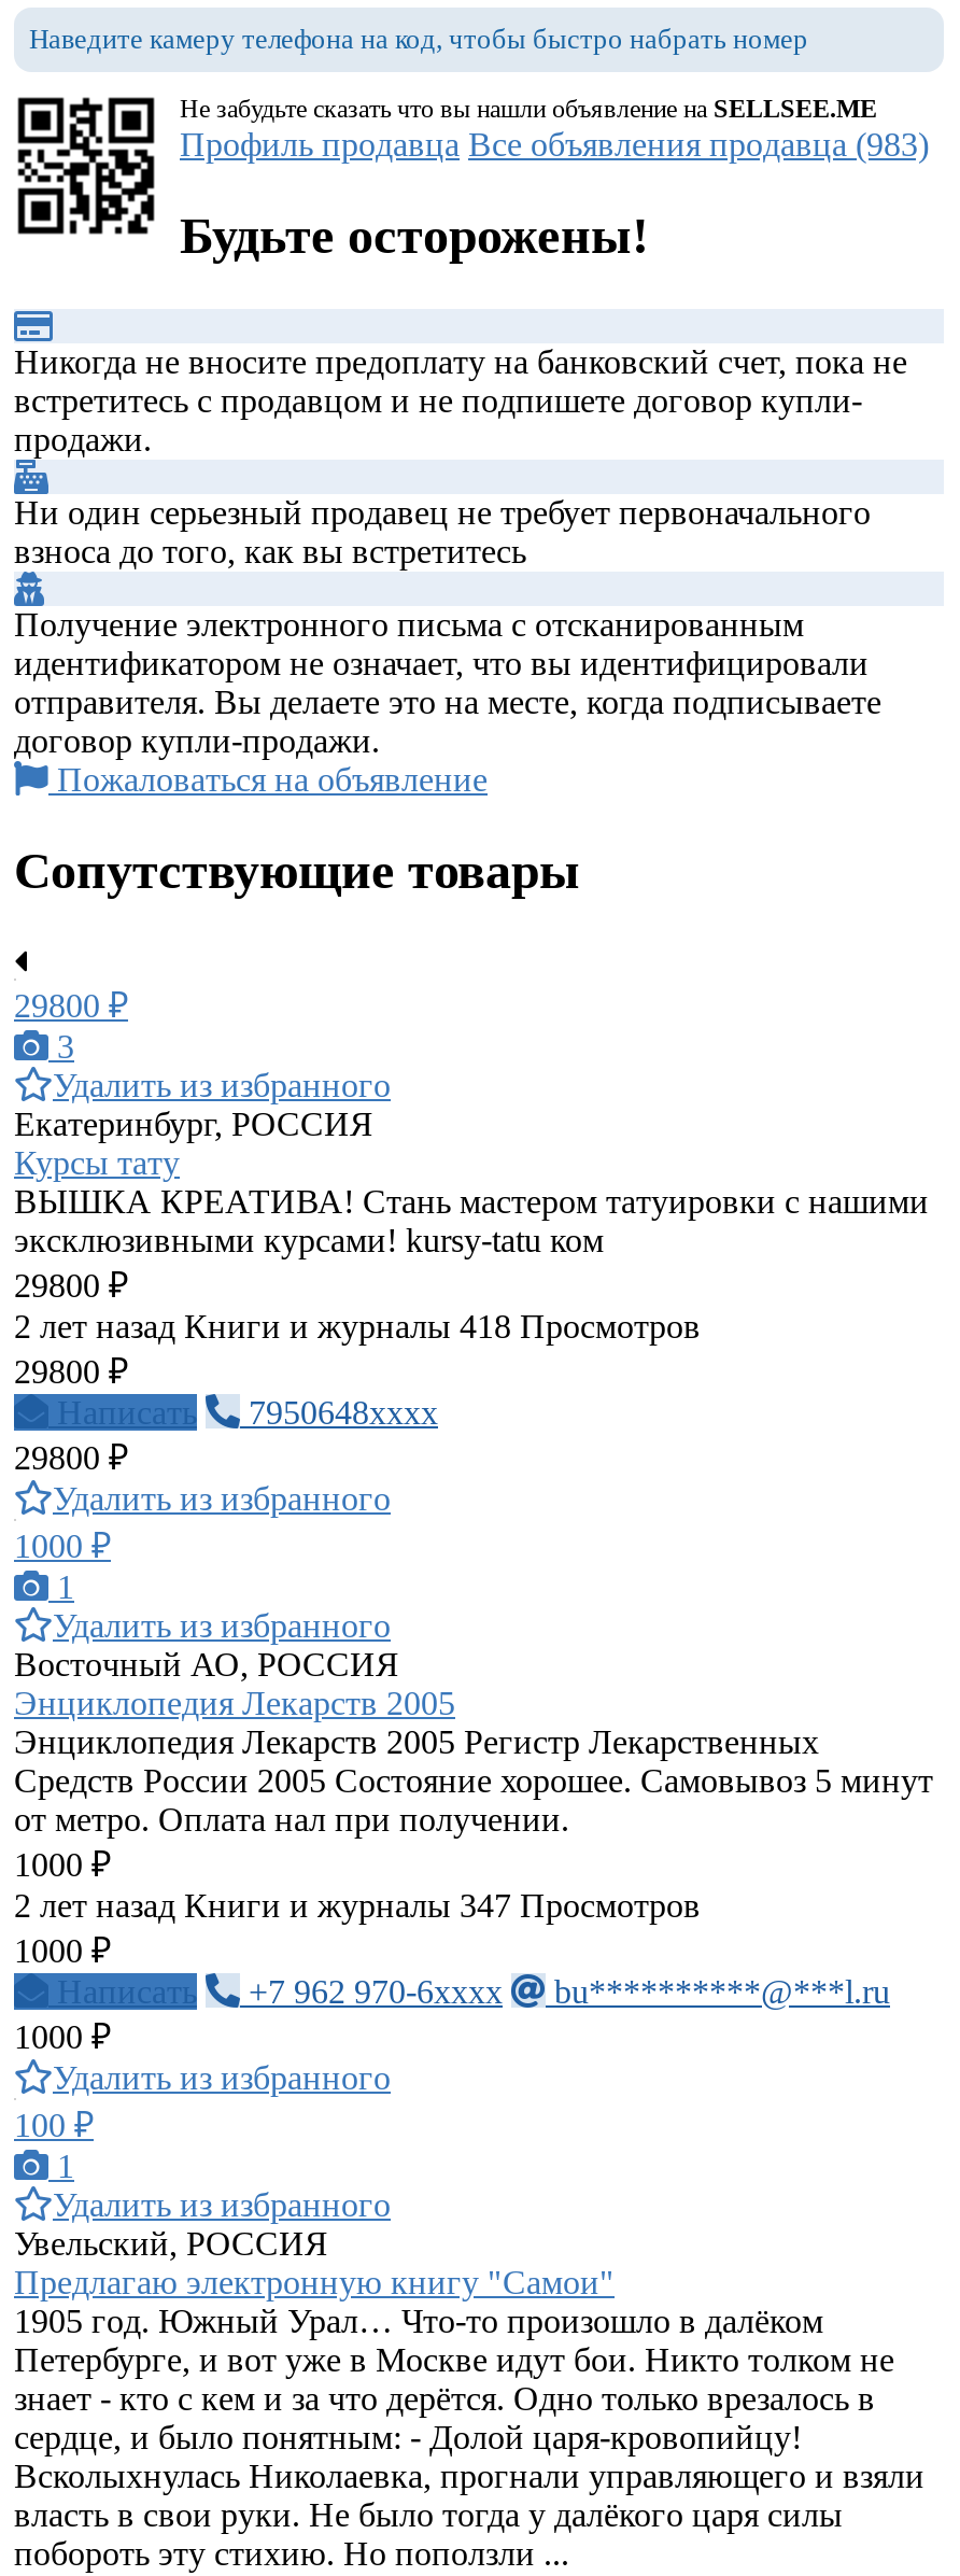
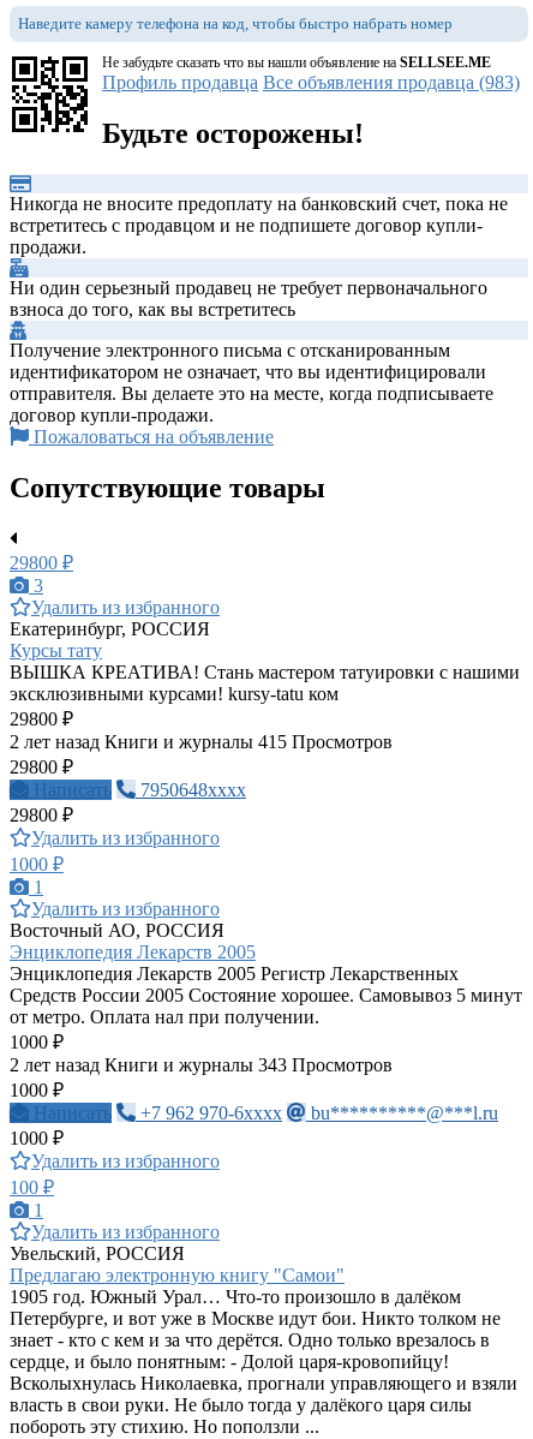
[14,1308,701,1345] 2 лет назад Книги и журналы 418 Просмотров -> [10,732,393,752] 2 лет назад Книги и журналы 415 Просмотров
[14,1887,701,1924] 2 лет назад Книги и журналы 347 Просмотров -> [10,1055,393,1075] 2 лет назад Книги и журналы 343 Просмотров

